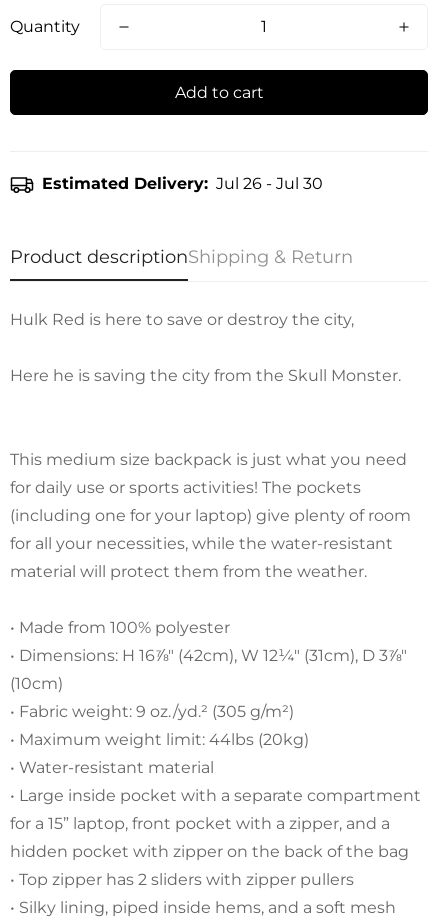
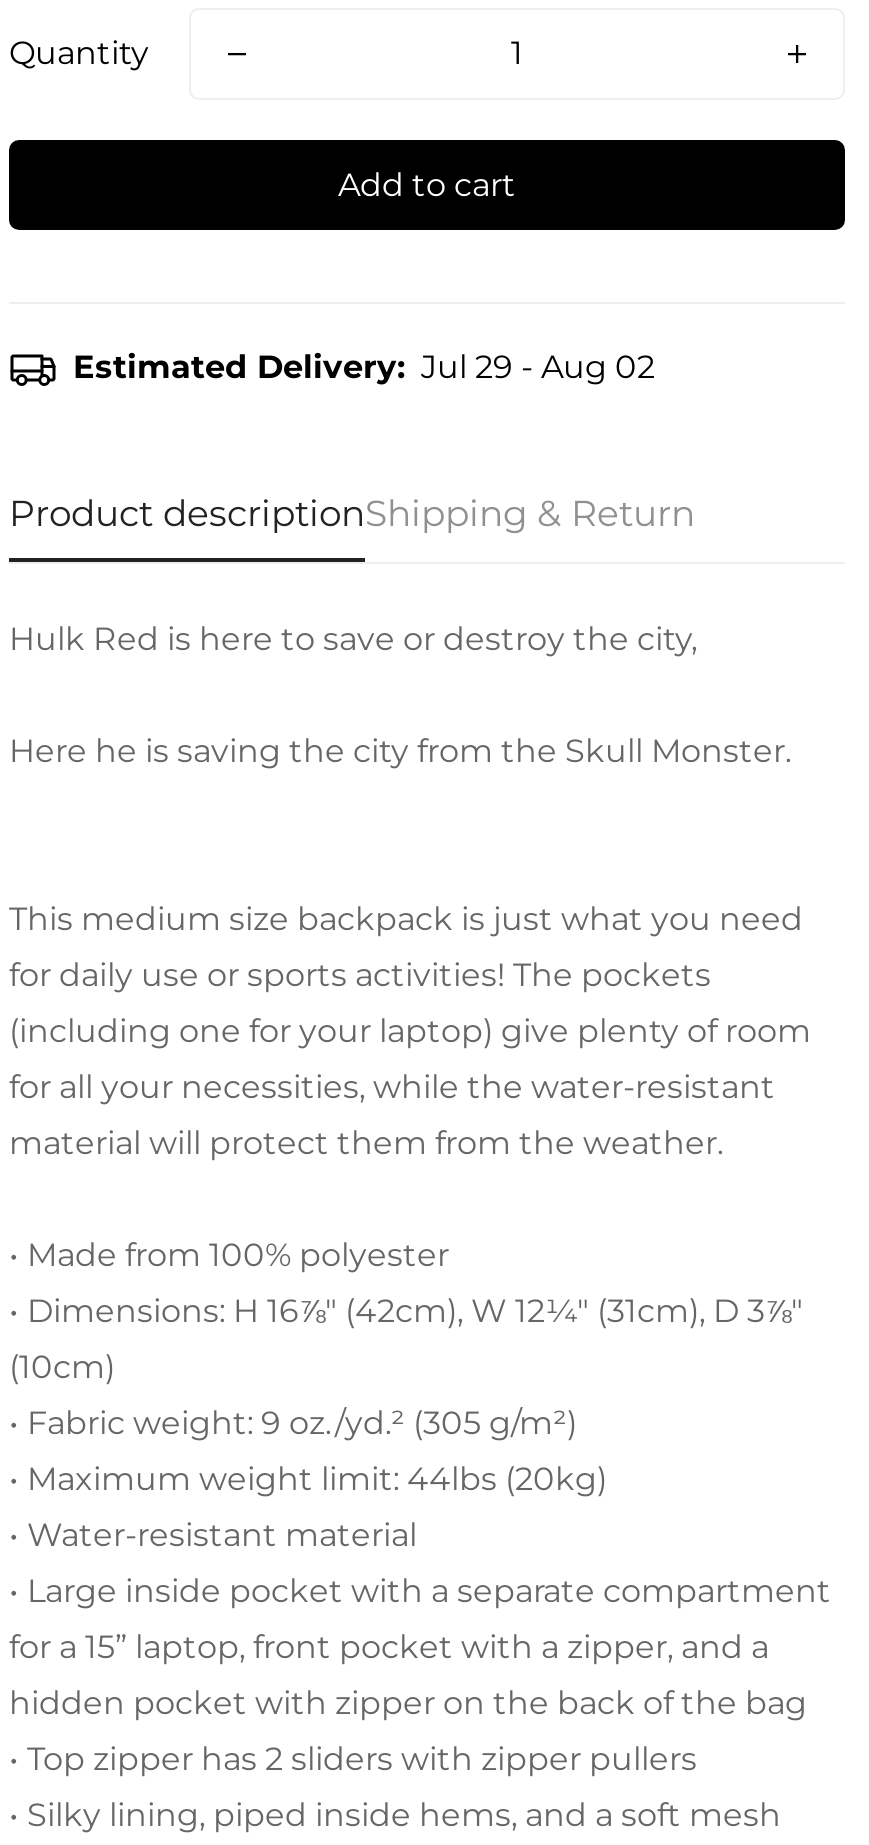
[42,174,323,193] Estimated Delivery: Jul 26 - Jul 30 -> [73,348,655,386] Estimated Delivery: Jul 29 - Aug 02

